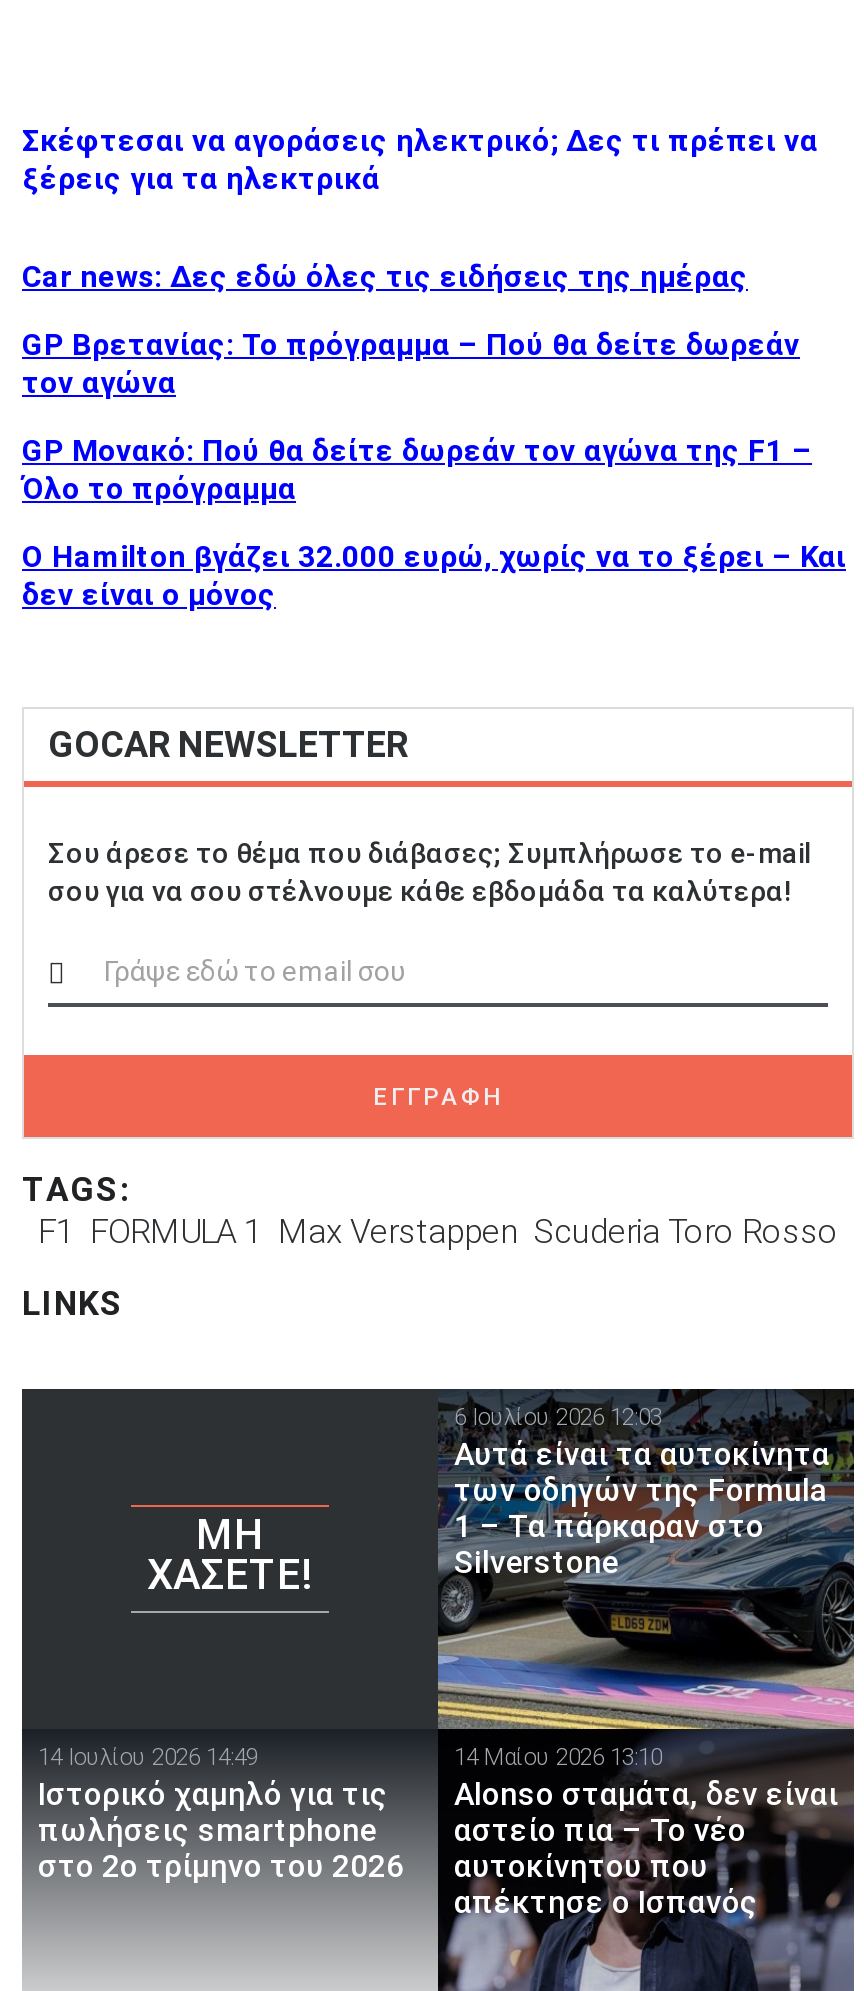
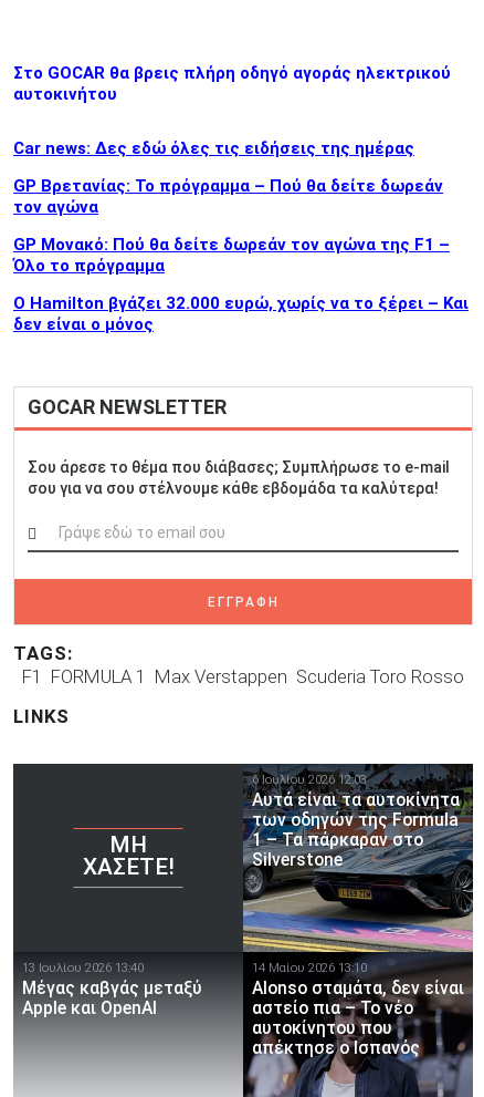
[22,122,818,196] Σκέφτεσαι να αγοράσεις ηλεκτρικό; Δες τι πρέπει να | ξέρεις για τα ηλεκτρικά -> [13,63,451,104] Στο GOCAR θα βρεις πλήρη οδηγό αγοράς ηλεκτρικού | αυτοκινήτου
[38,1742,404,1884] 14 Ιουλίου 2026 14:49 | Ιστορικό χαμηλό για τις | πωλήσεις smartphone | στο 2ο τρίμηνο του 2026 -> [22,959,202,1018] 13 Ιουλίου 2026 13:40 | Μέγας καβγάς μεταξύ | Apple και OpenAI

